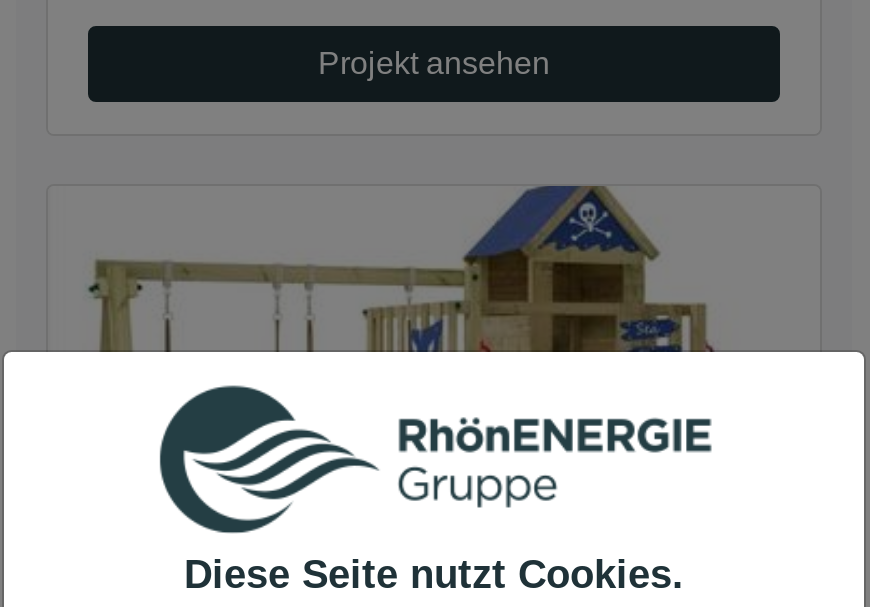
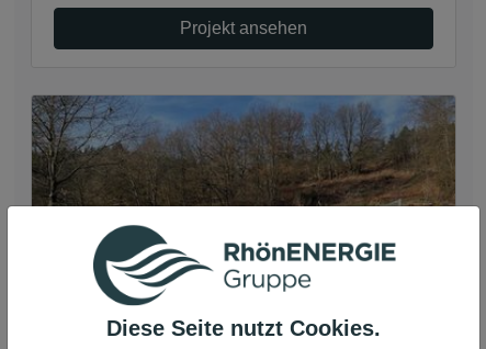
[48,186,820,354] [image] -> [31,95,456,206] [image]

